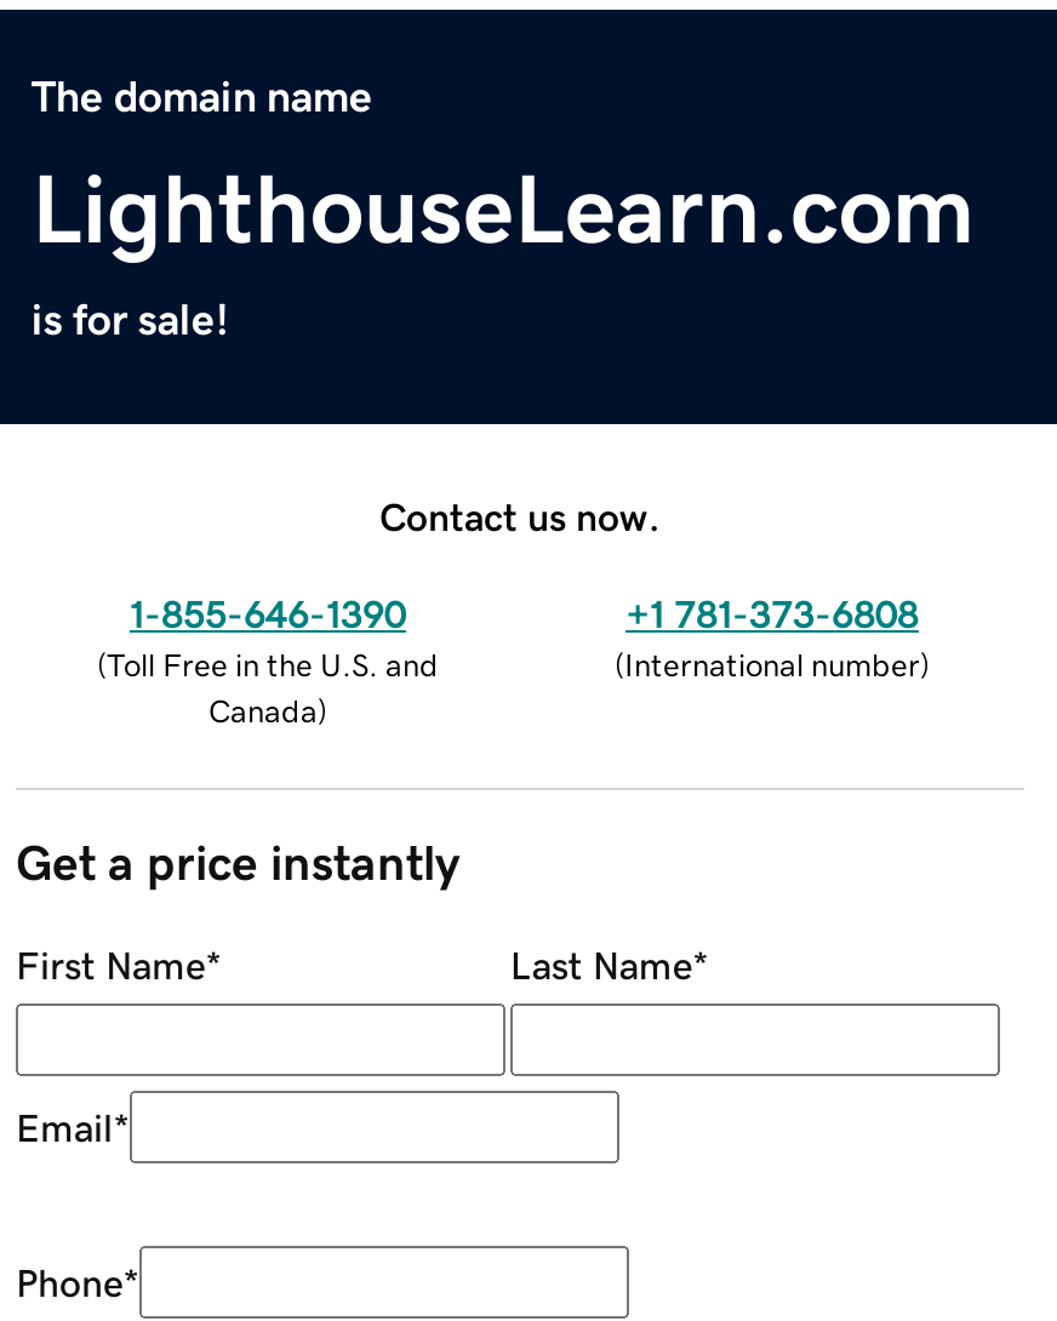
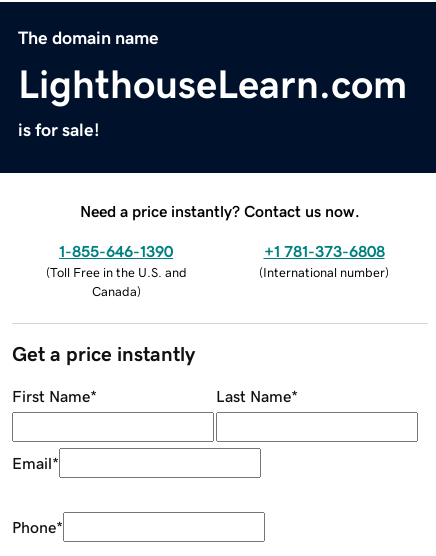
[379,496,661,535] Contact us now. -> [80,203,360,219] Need a price instantly? Contact us now.

